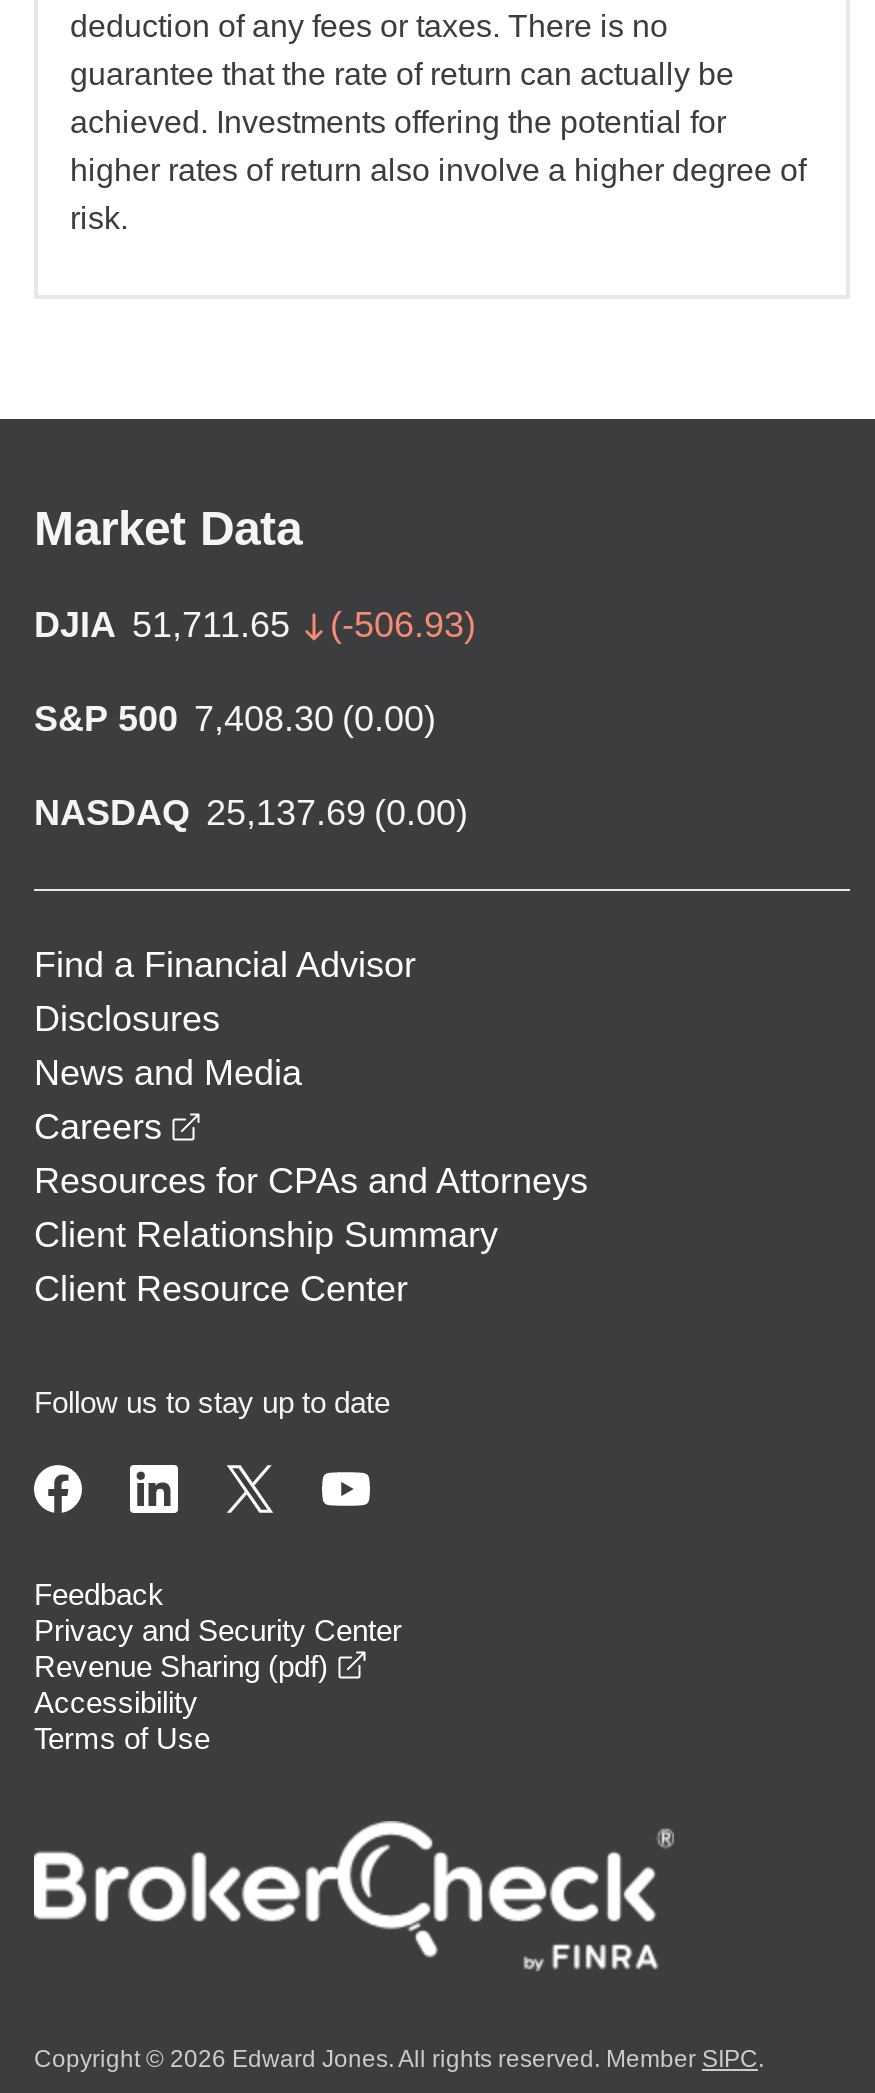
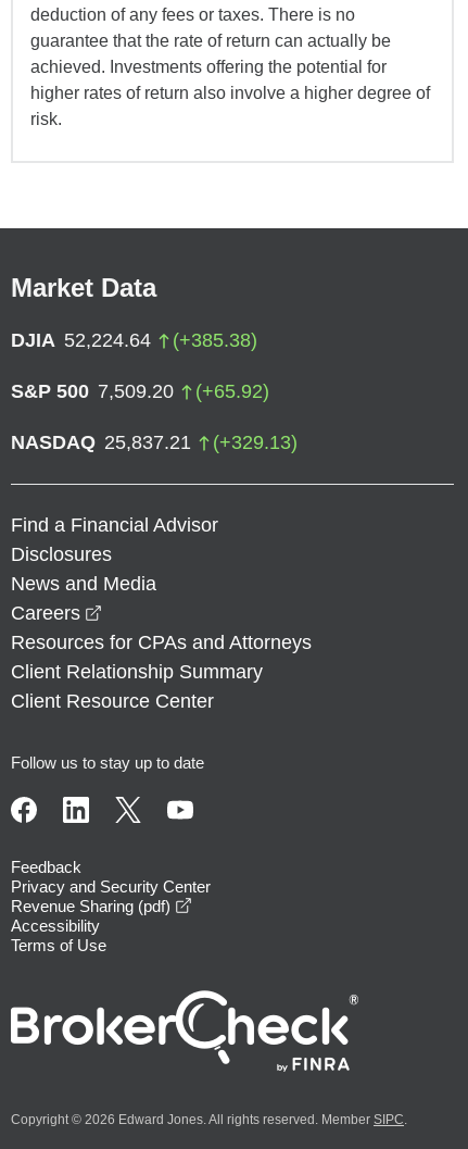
[34,606,476,646] DJIA 51,711.65 | (-506.93) -> [11,330,257,352] DJIA 52,224.64 | (+385.38)
[34,700,436,740] S&P 500 7,408.30 (0.00) -> [11,381,269,403] S&P 500 7,509.20 | (+65.92)
[34,794,468,834] NASDAQ 25,137.69 (0.00) -> [11,432,298,454] NASDAQ 25,837.21 | (+329.13)

